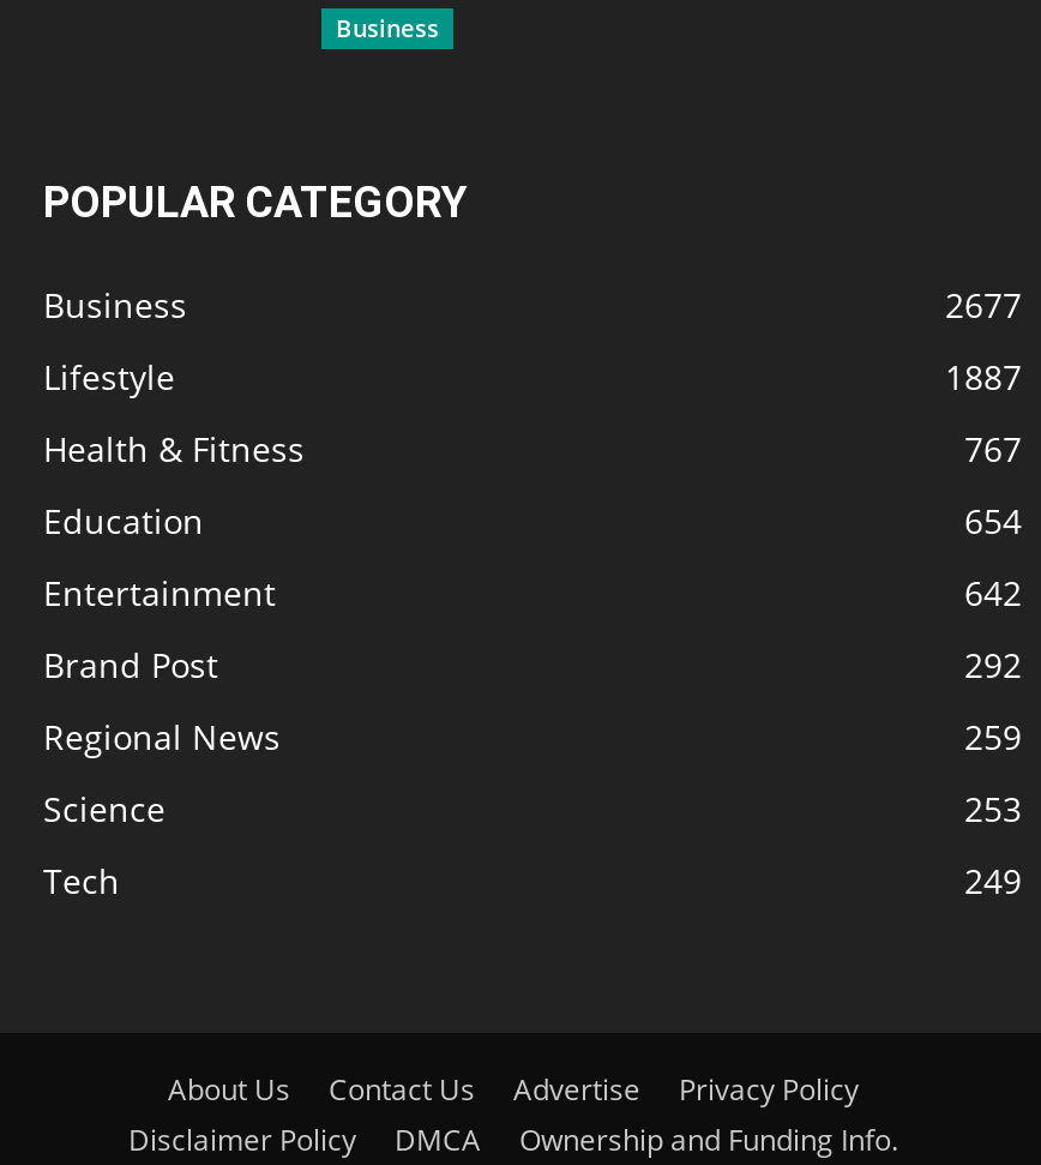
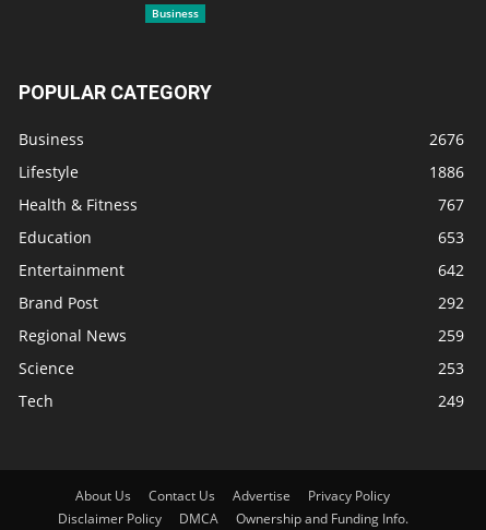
[945,281,1022,327] 2677 -> [429,128,464,149] 2676
[945,353,1022,399] 1887 -> [429,161,464,182] 1886
[964,497,1022,543] 654 -> [438,226,464,247] 653

